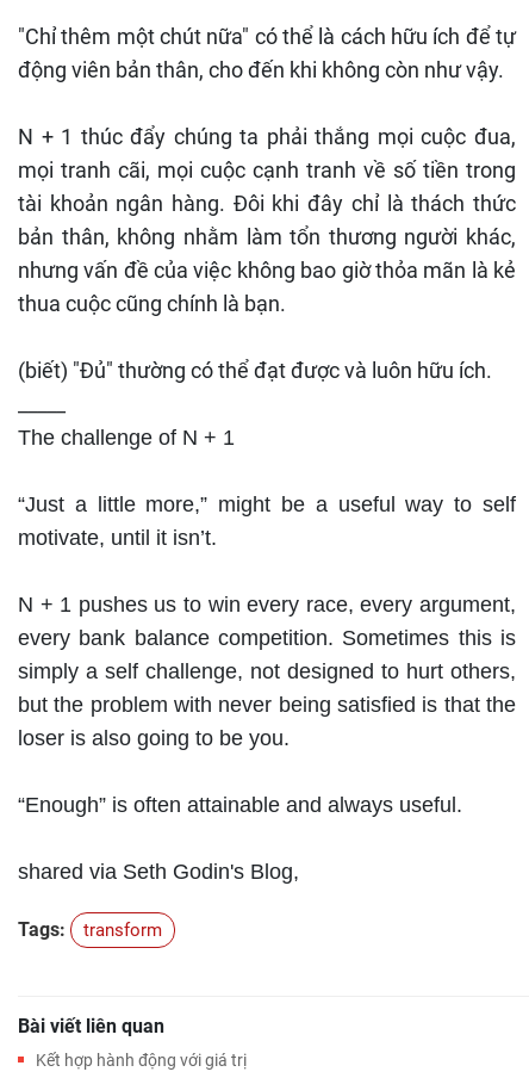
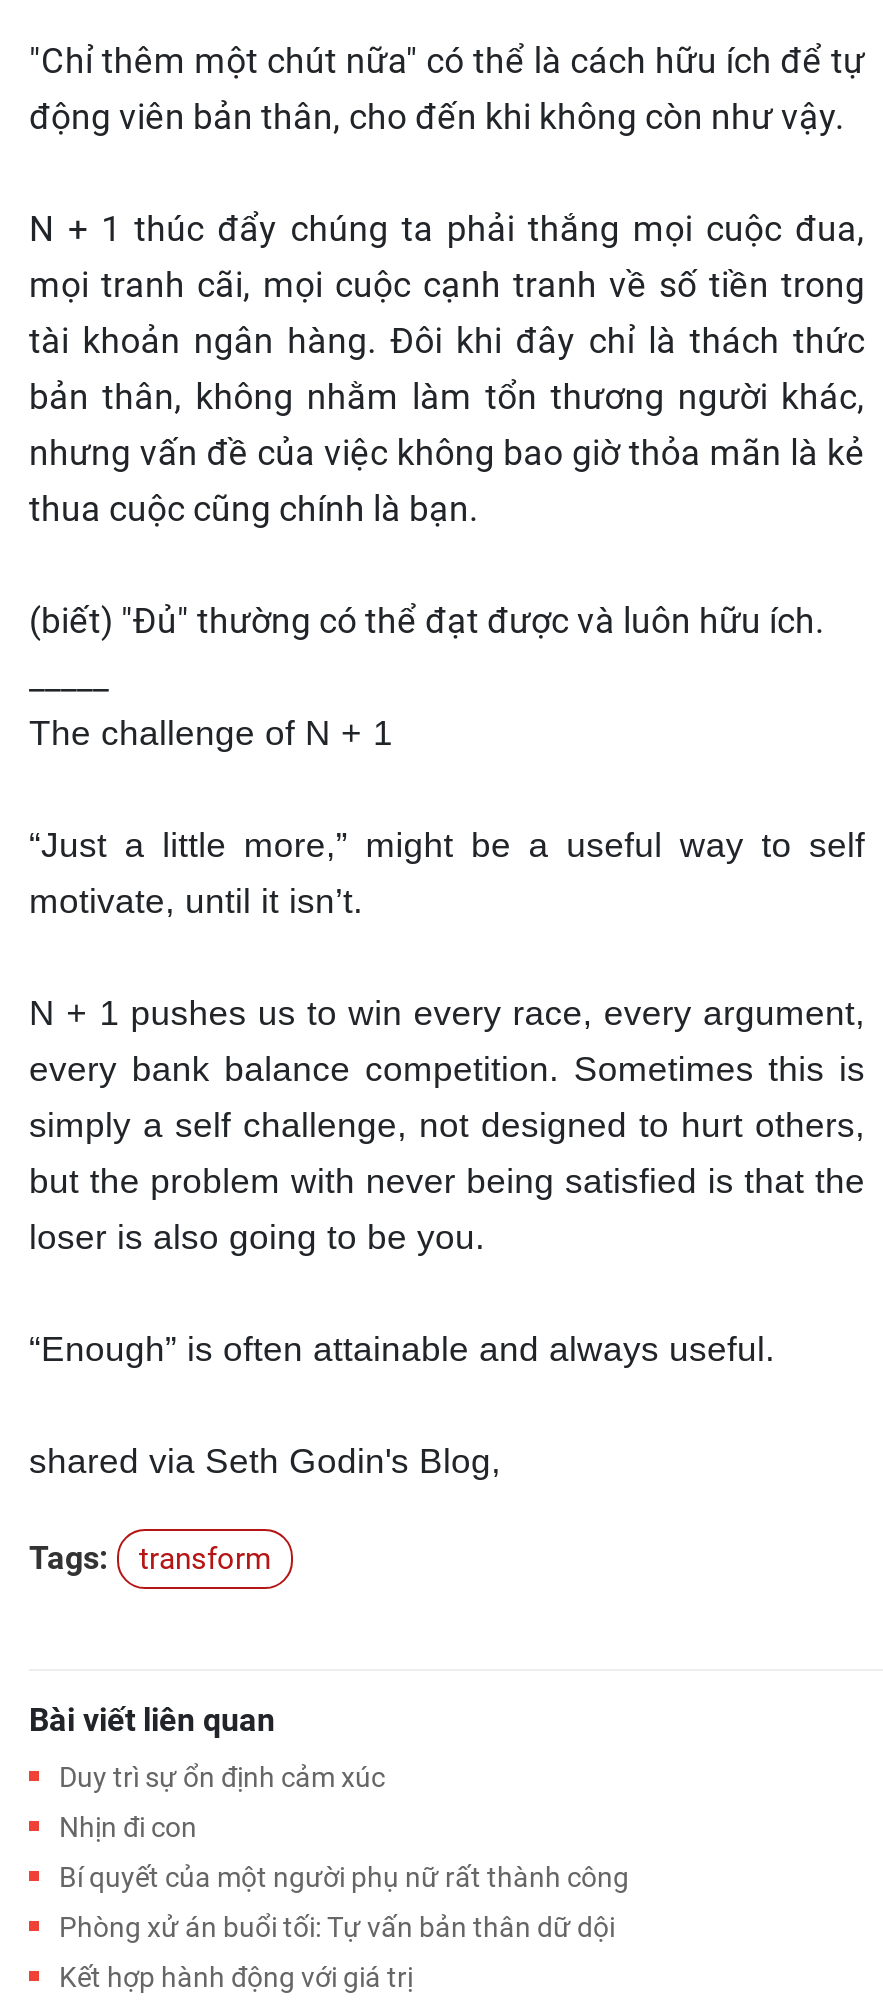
none -> [59,1761,629,1943] Duy trì sự ổn định cảm xúc | Nhịn đi con | Bí quyết của một người phụ nữ rất thành công | Phòng xử án buổi tối: Tự vấn bản thân dữ dội

